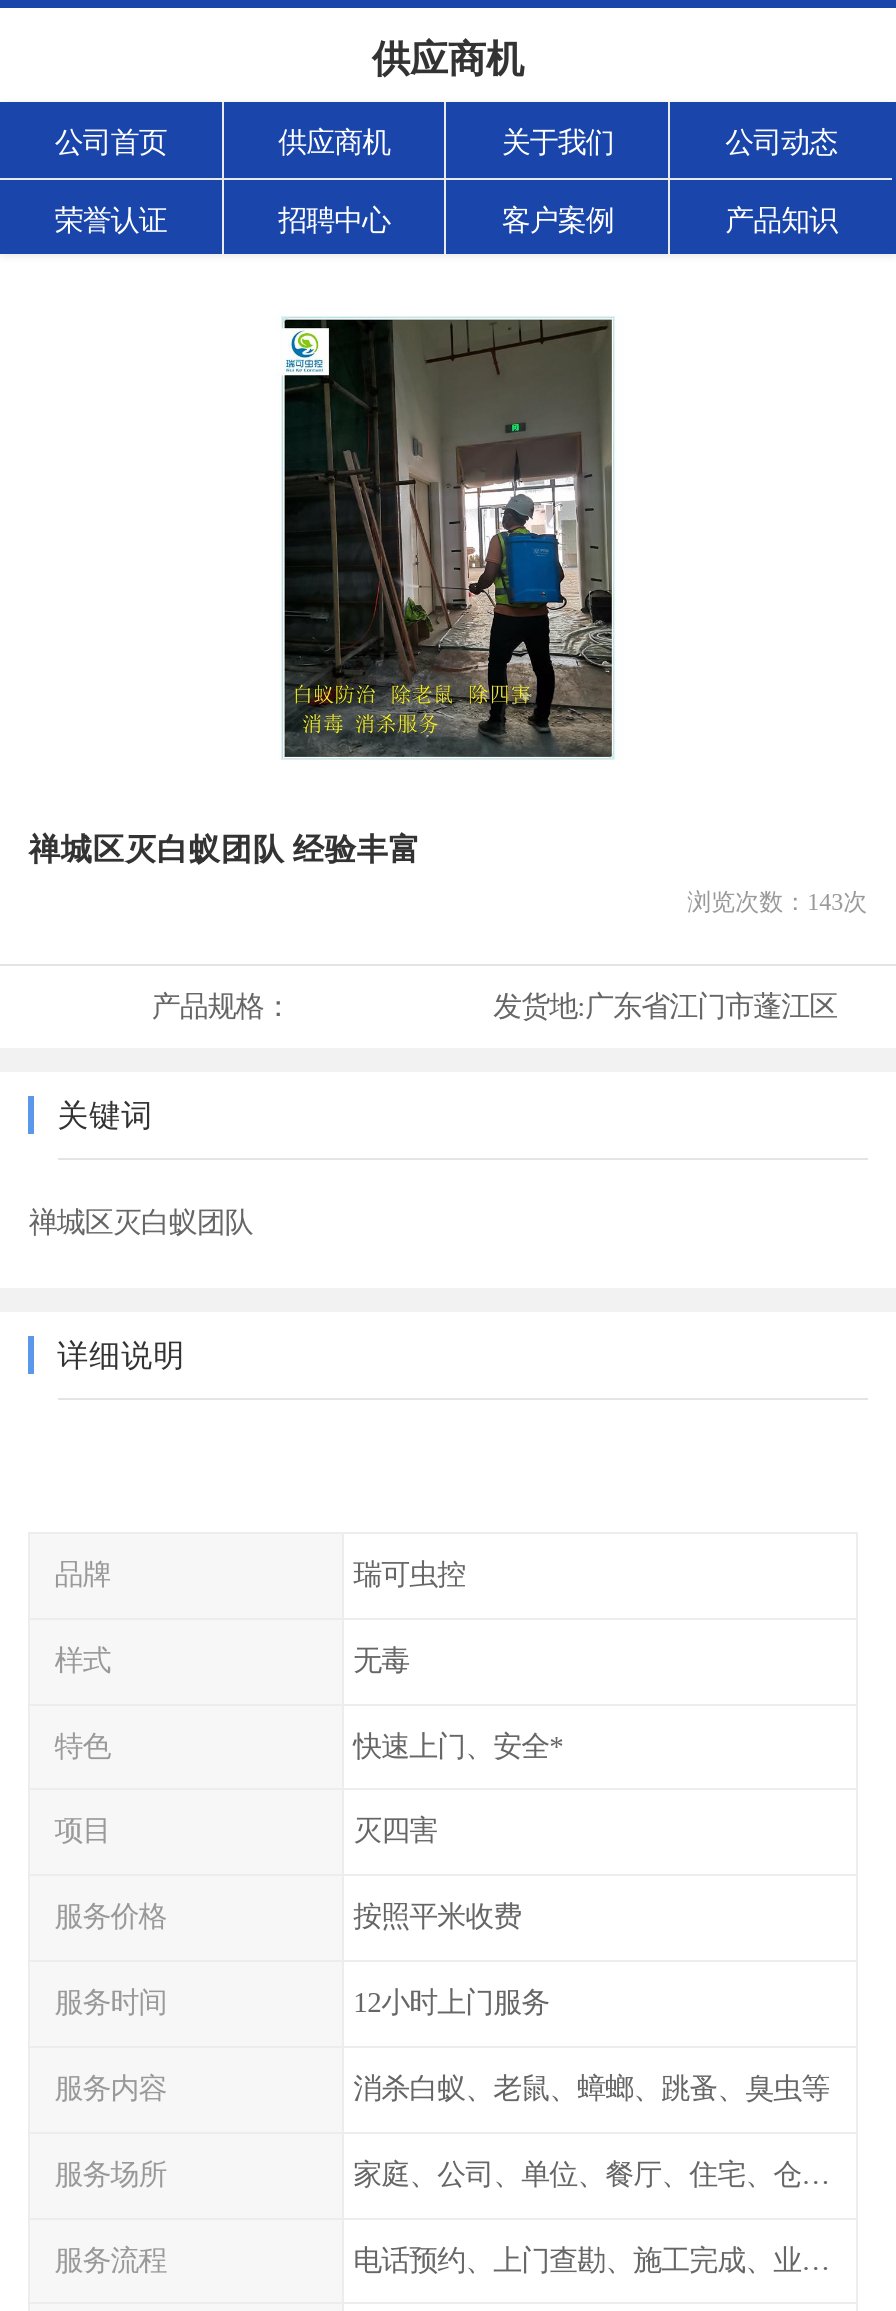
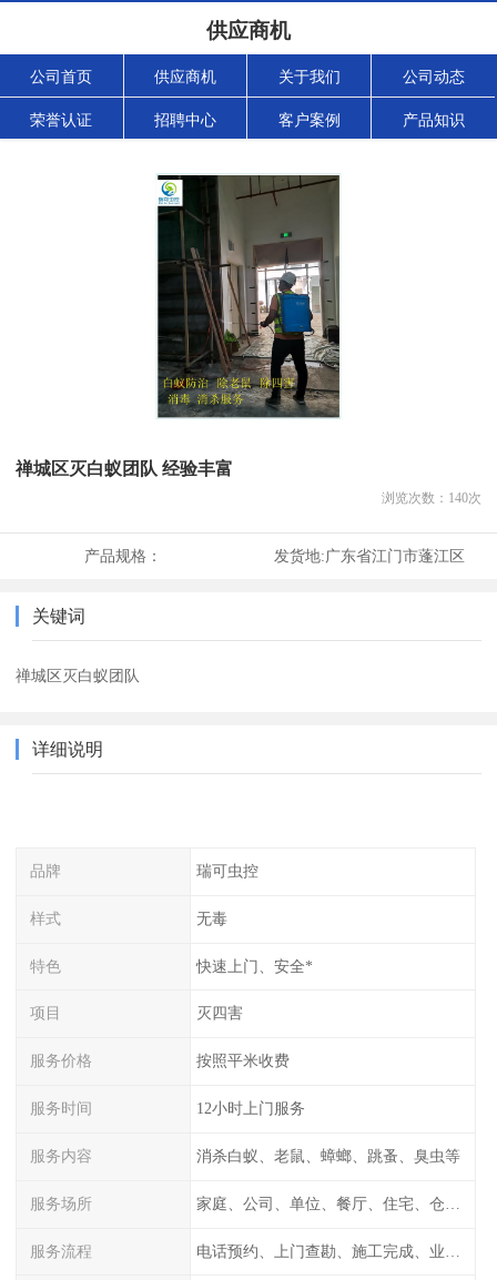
[687,888,867,916] 浏览次数：143次 -> [381,490,481,506] 浏览次数：140次

